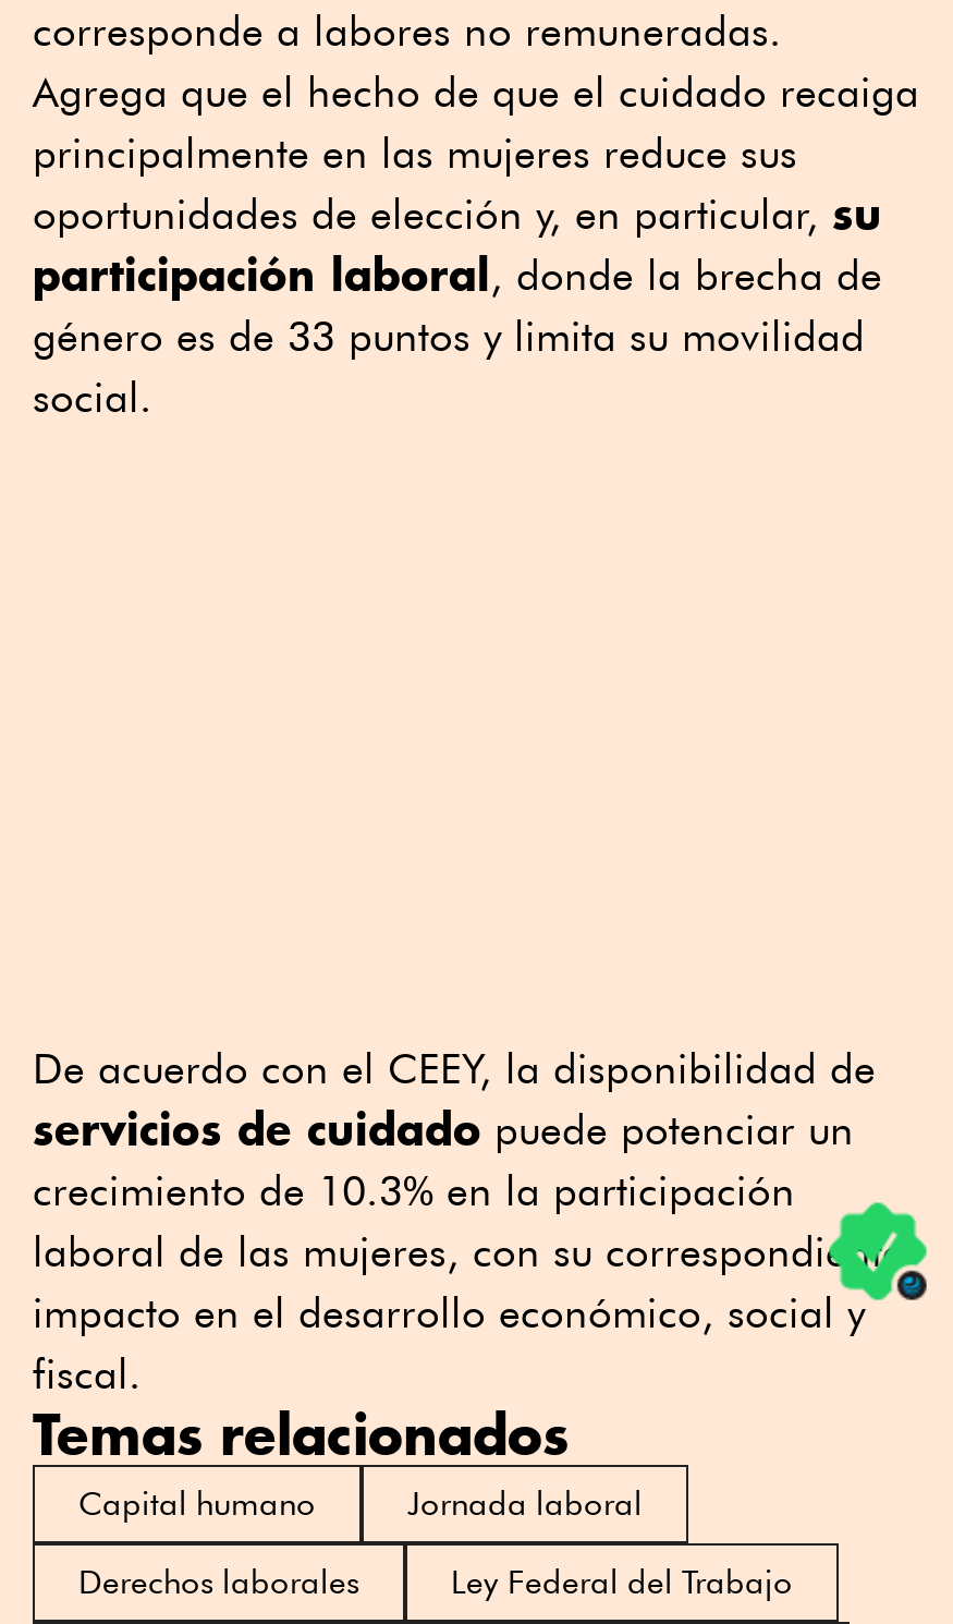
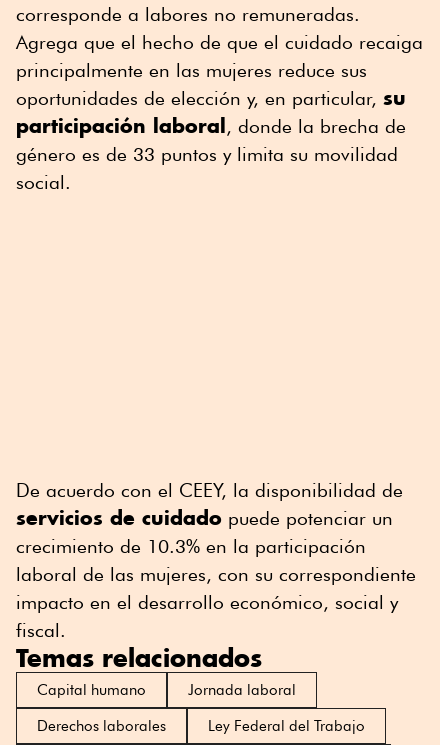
[839,1201,928,1301] [image] -> [387,552,426,596] [image]

